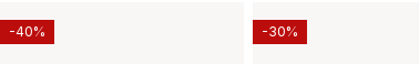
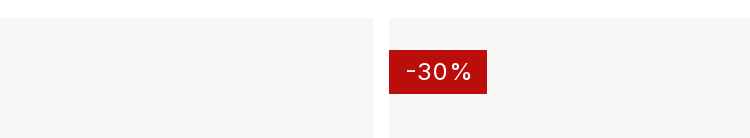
[9,23,45,40] -40% -> none

